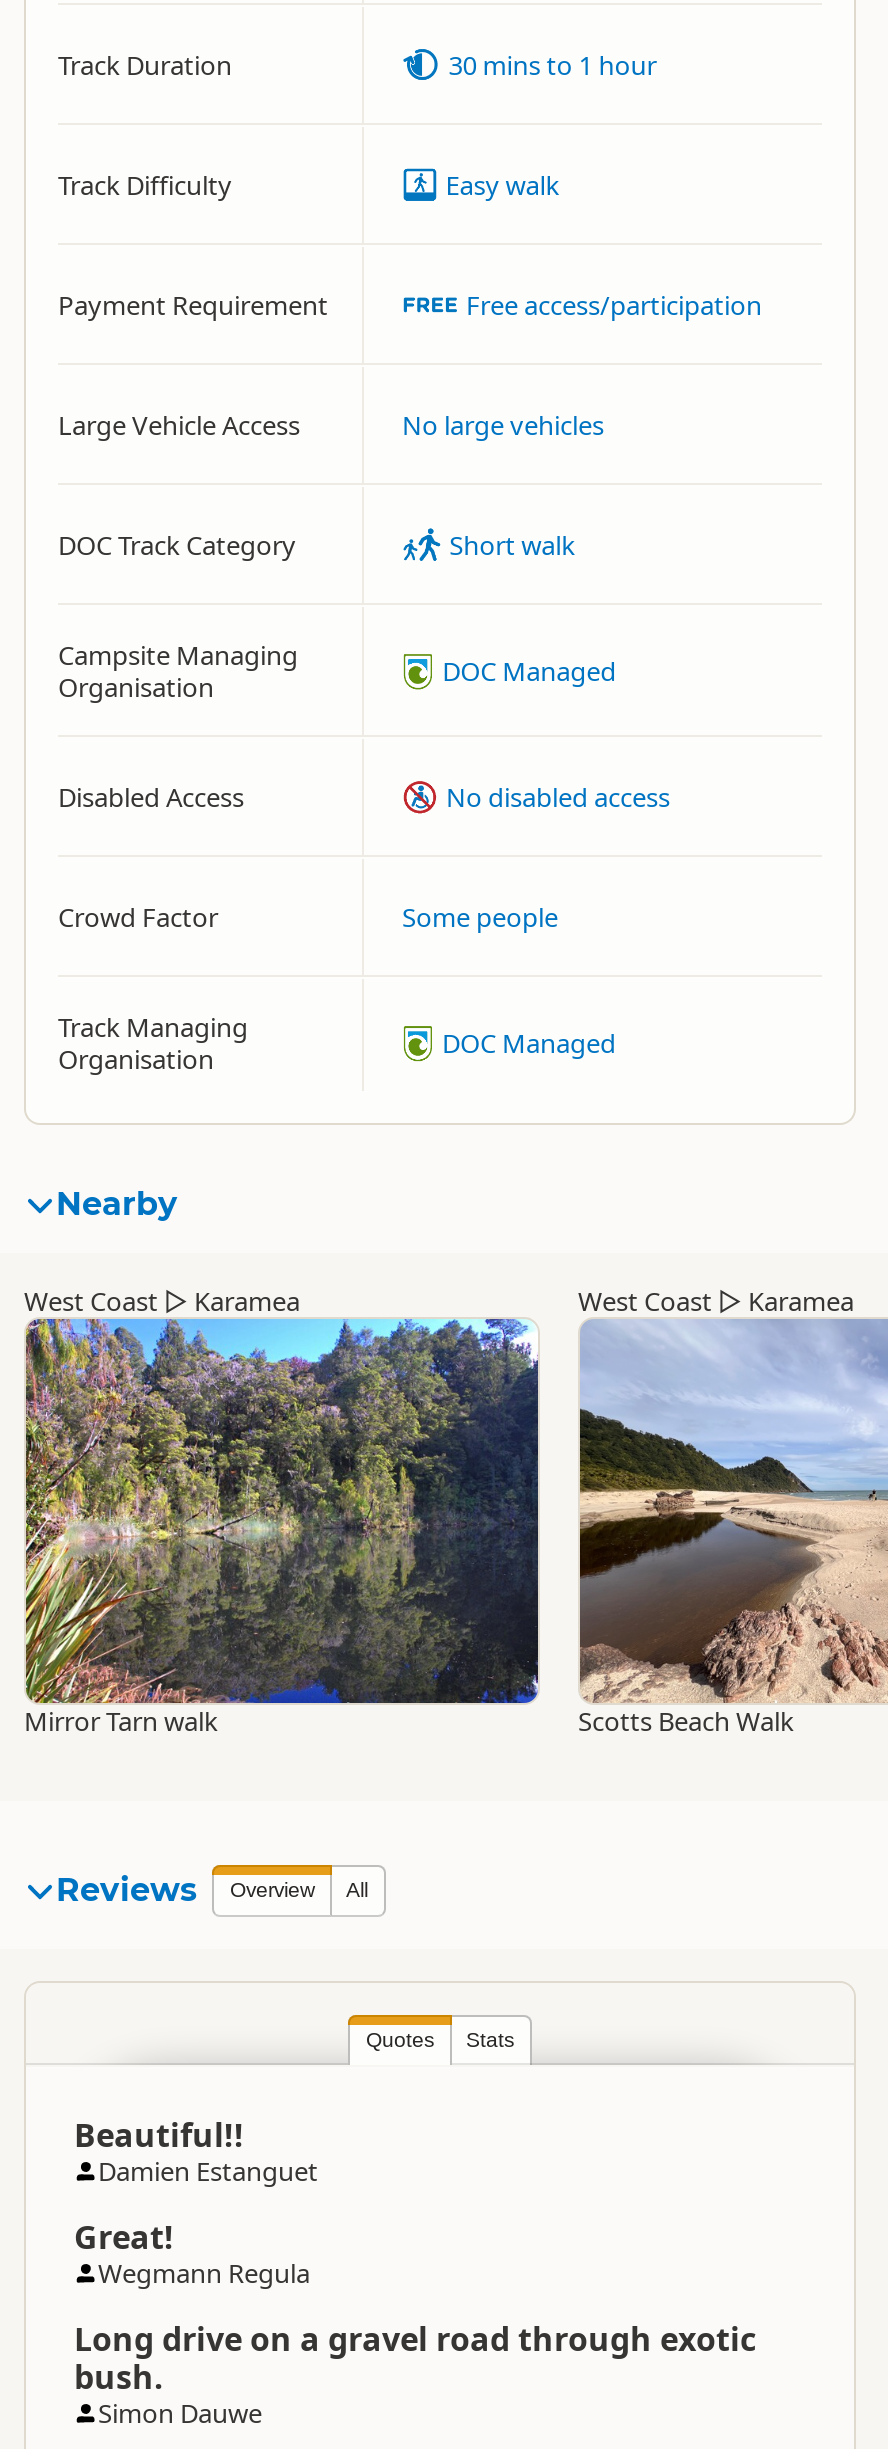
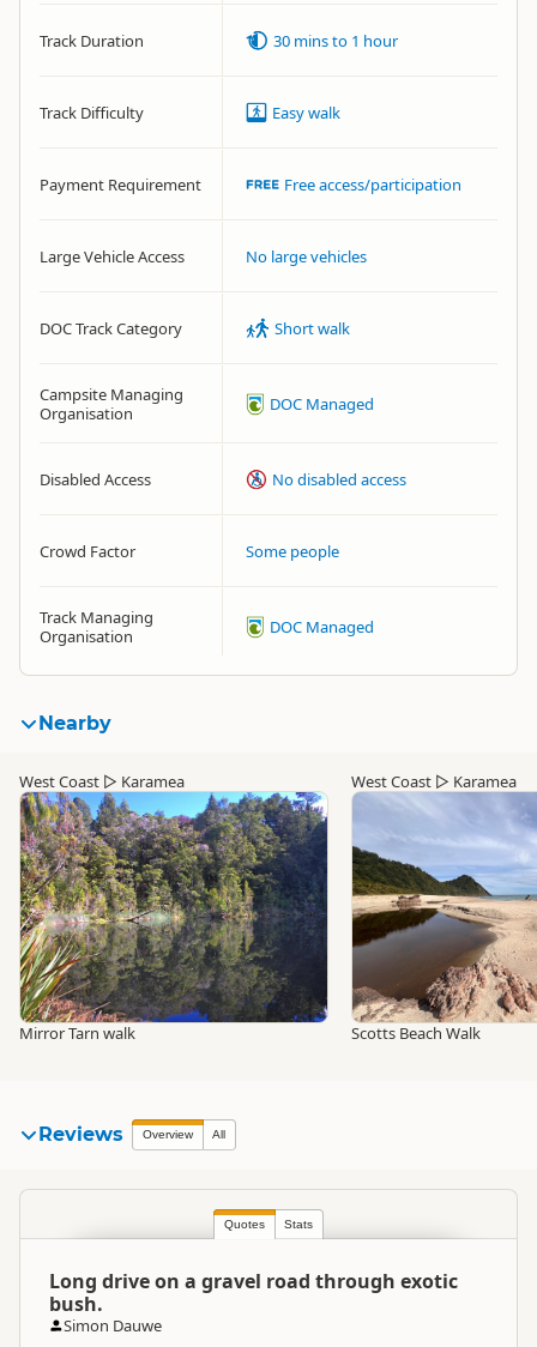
[74,2113,318,2291] Beautiful!! | Damien Estanguet | Great! | Wegmann Regula -> none

